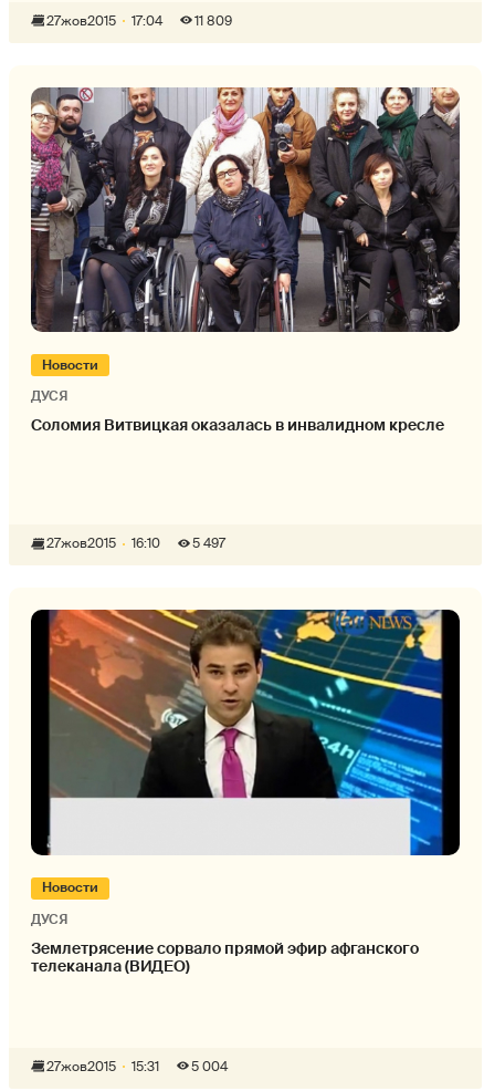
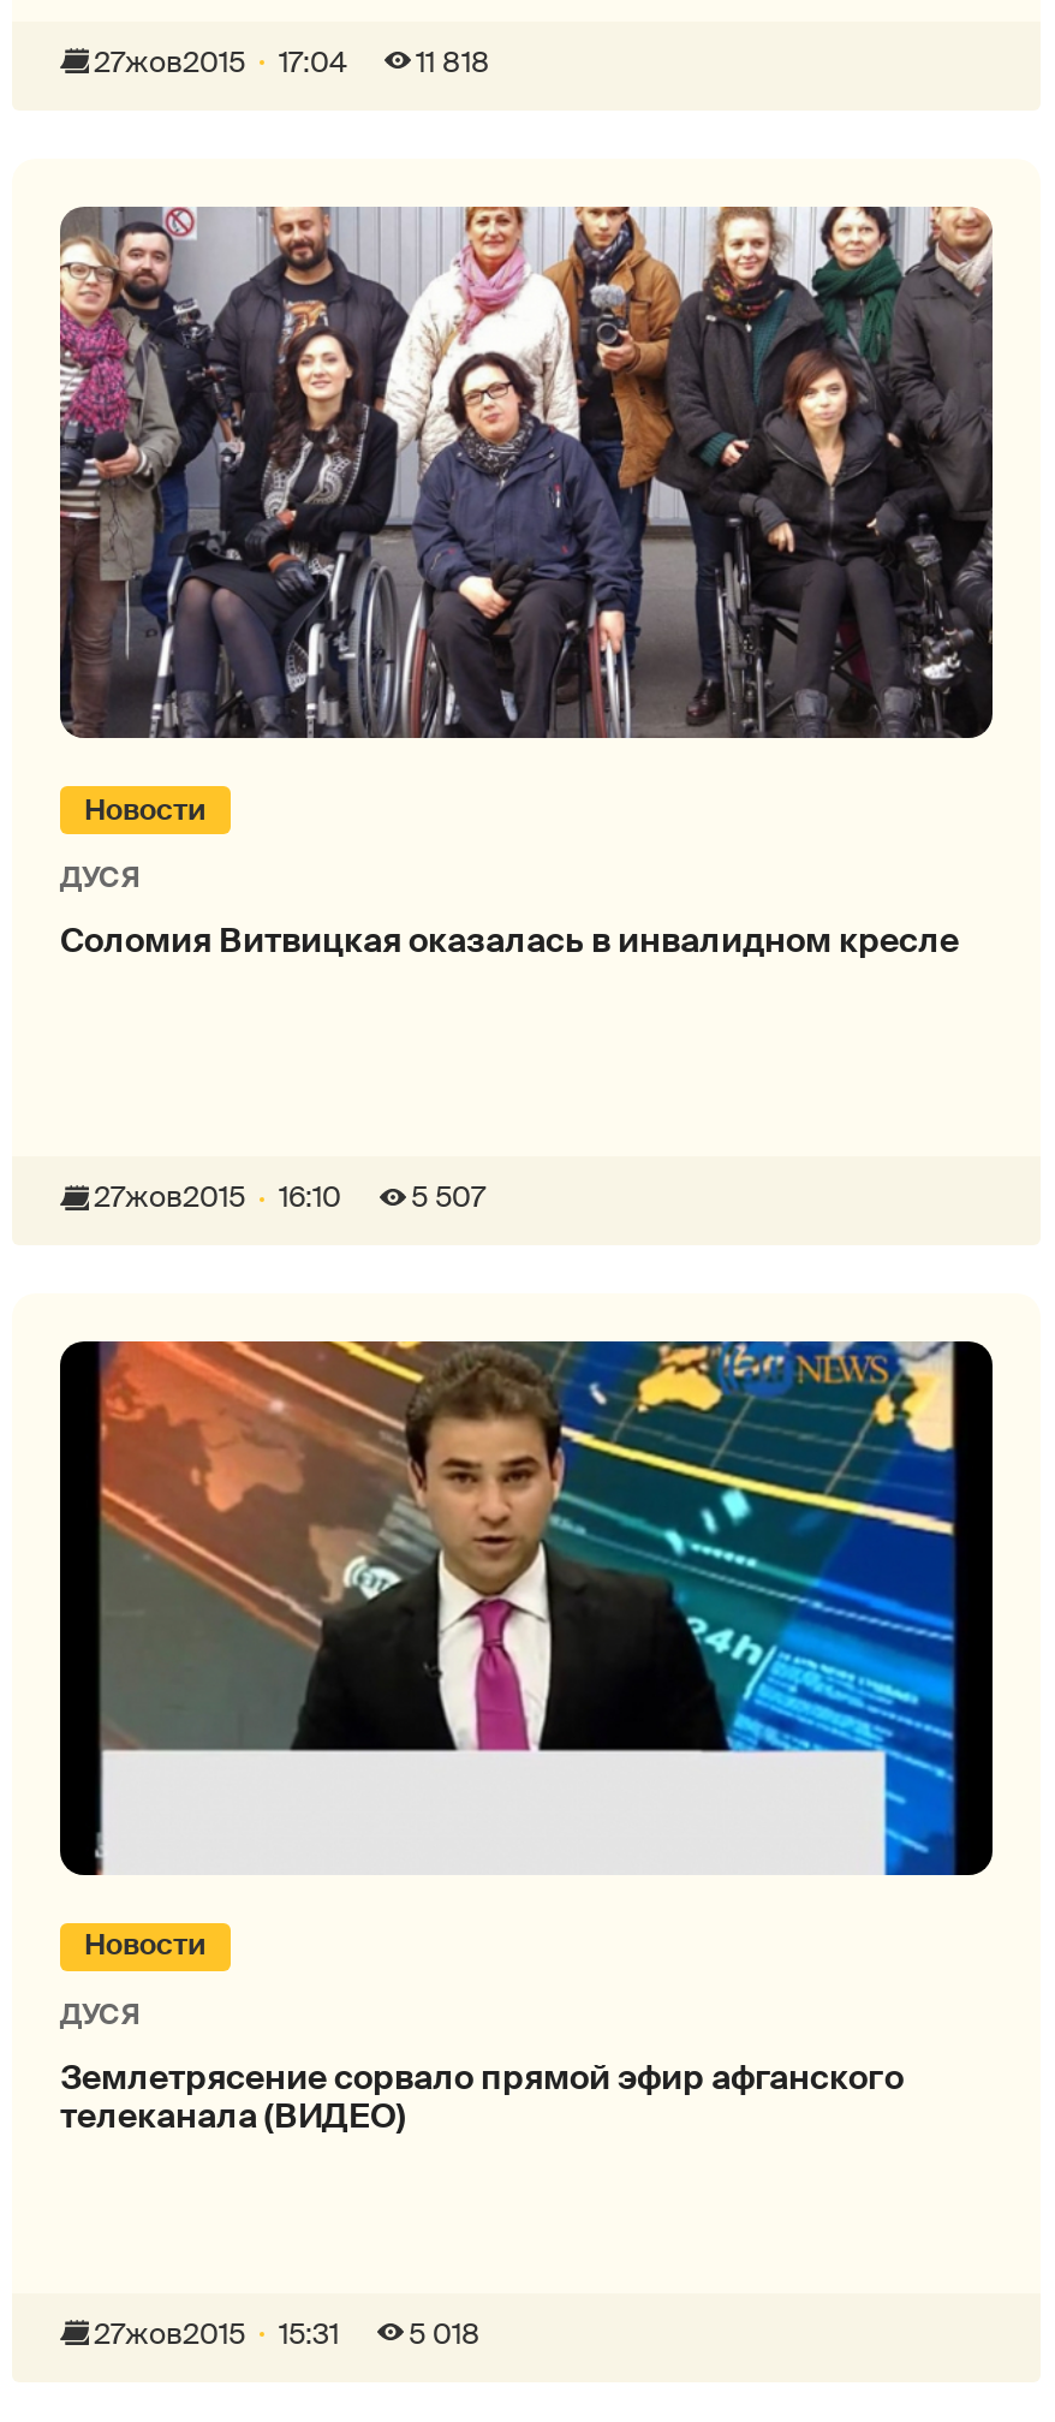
[194,12,232,30] 11 809 -> [416,43,490,81] 11 818
[46,535,225,552] 27жов2015 16:10 5 497 -> [94,1178,485,1217] 27жов2015 16:10 5 507
[191,1057,228,1075] 5 004 -> [409,2314,481,2353] 5 018

